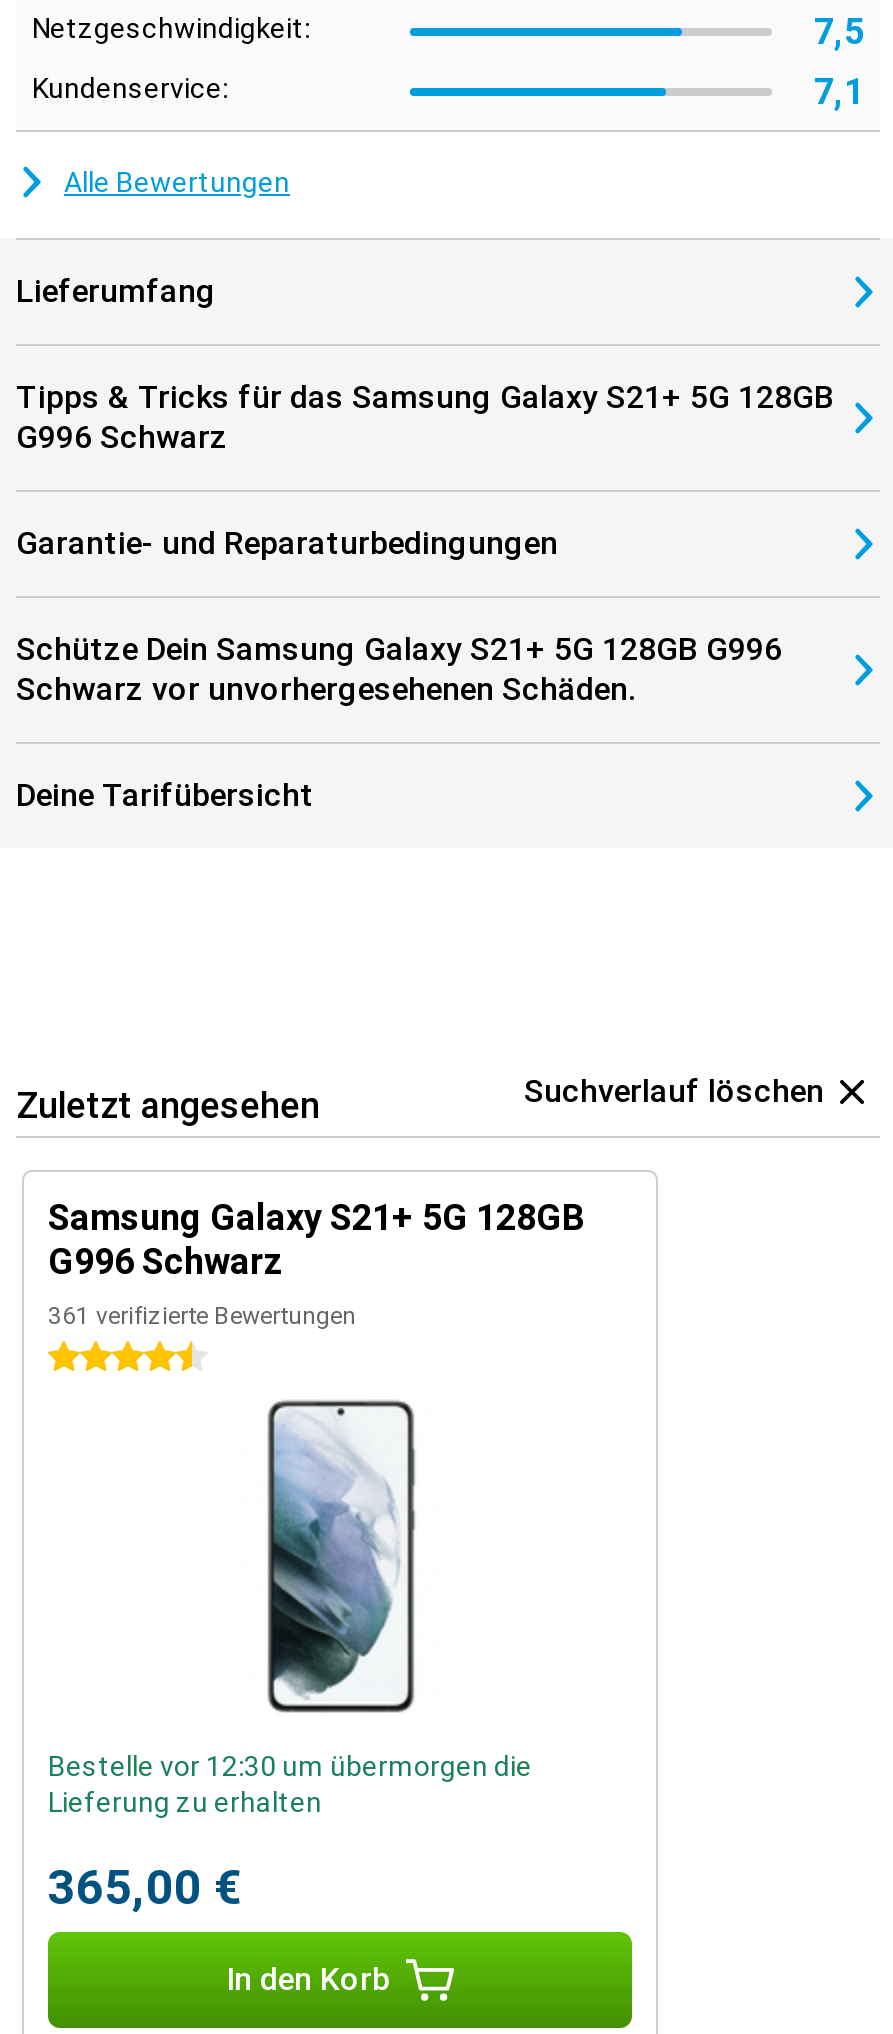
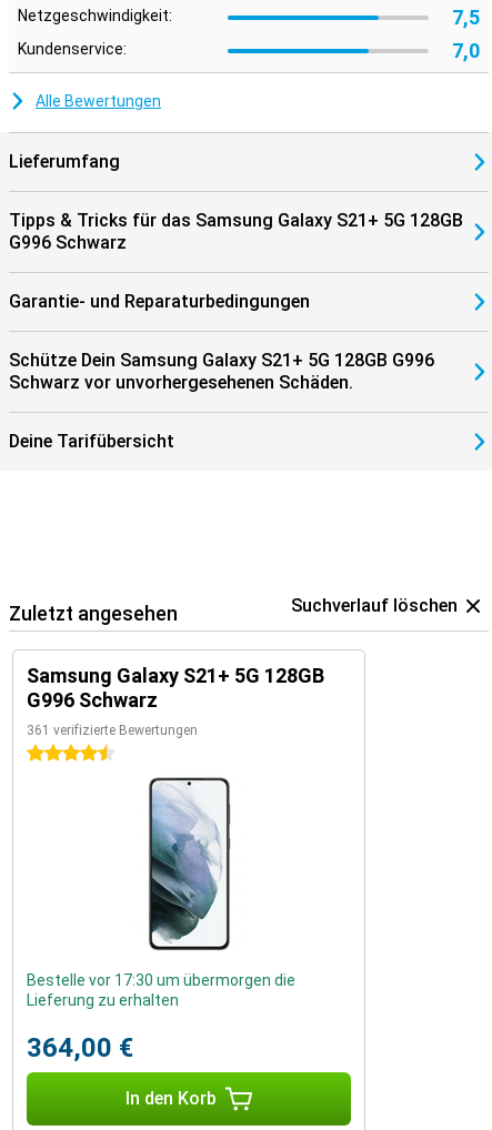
[814,70,864,112] 7,1 -> [452,39,480,62] 7,0
[48,1750,532,1782] Bestelle vor 12:30 um übermorgen die -> [27,971,295,989] Bestelle vor 17:30 um übermorgen die
[48,1860,240,1916] 365,00 € -> [27,1032,133,1063] 364,00 €

